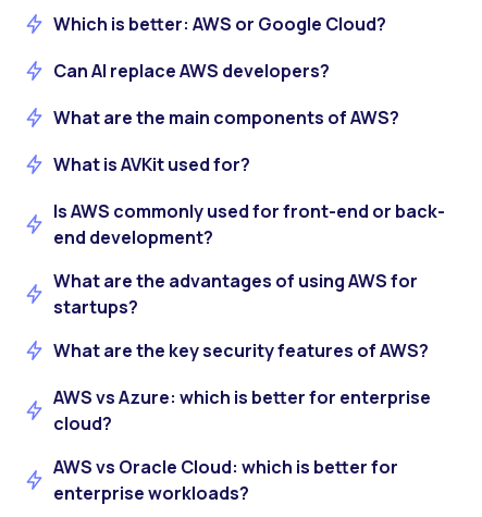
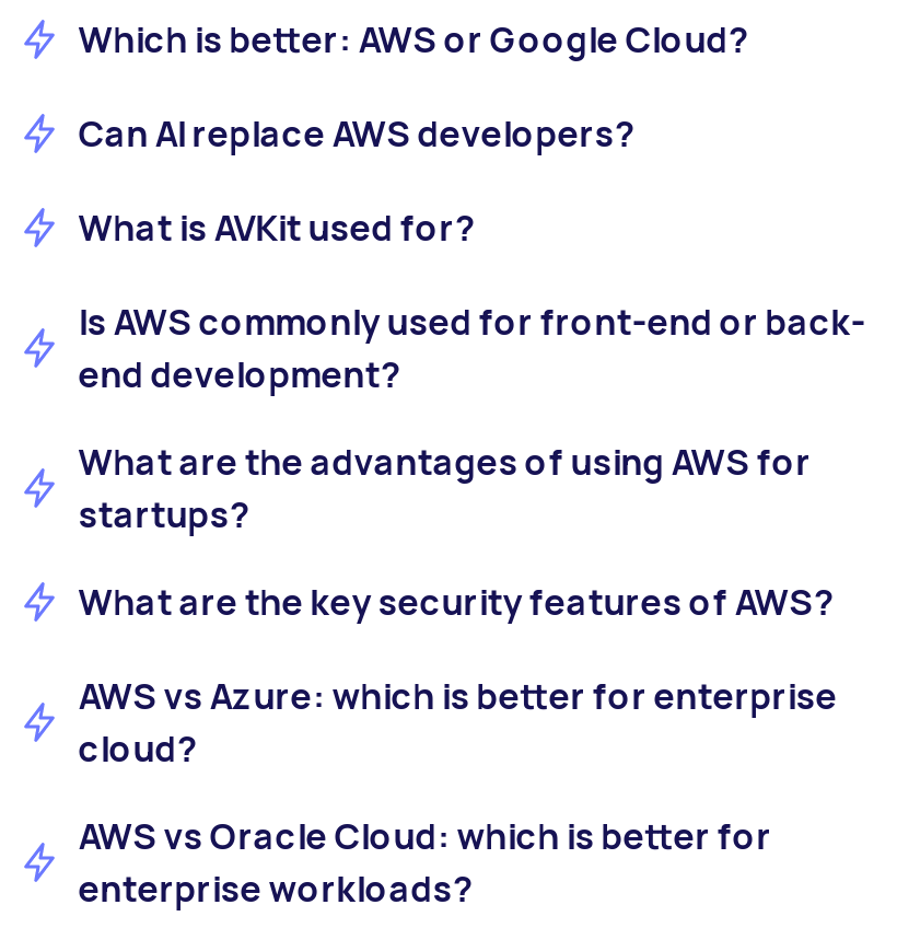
[54,106,400,130] What are the main components of AWS? -> none

